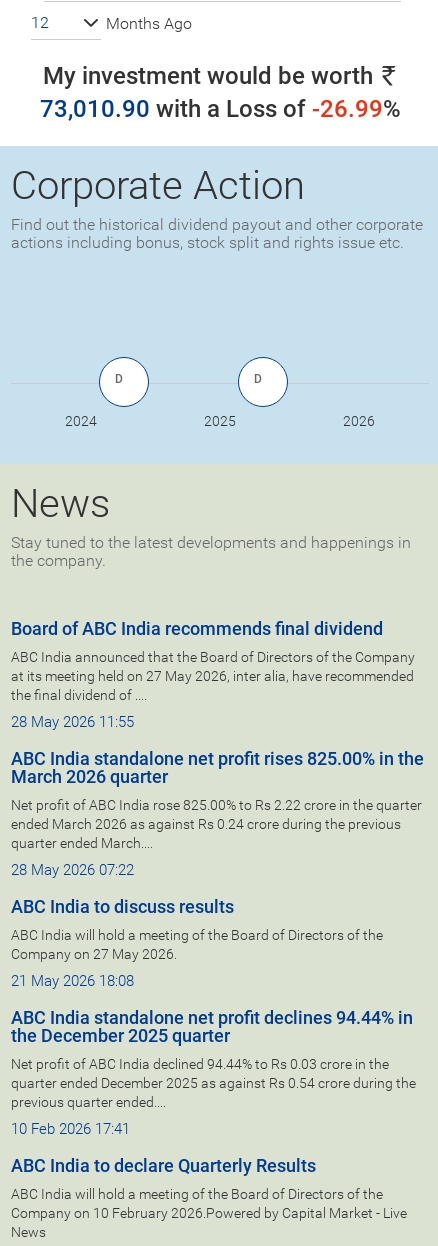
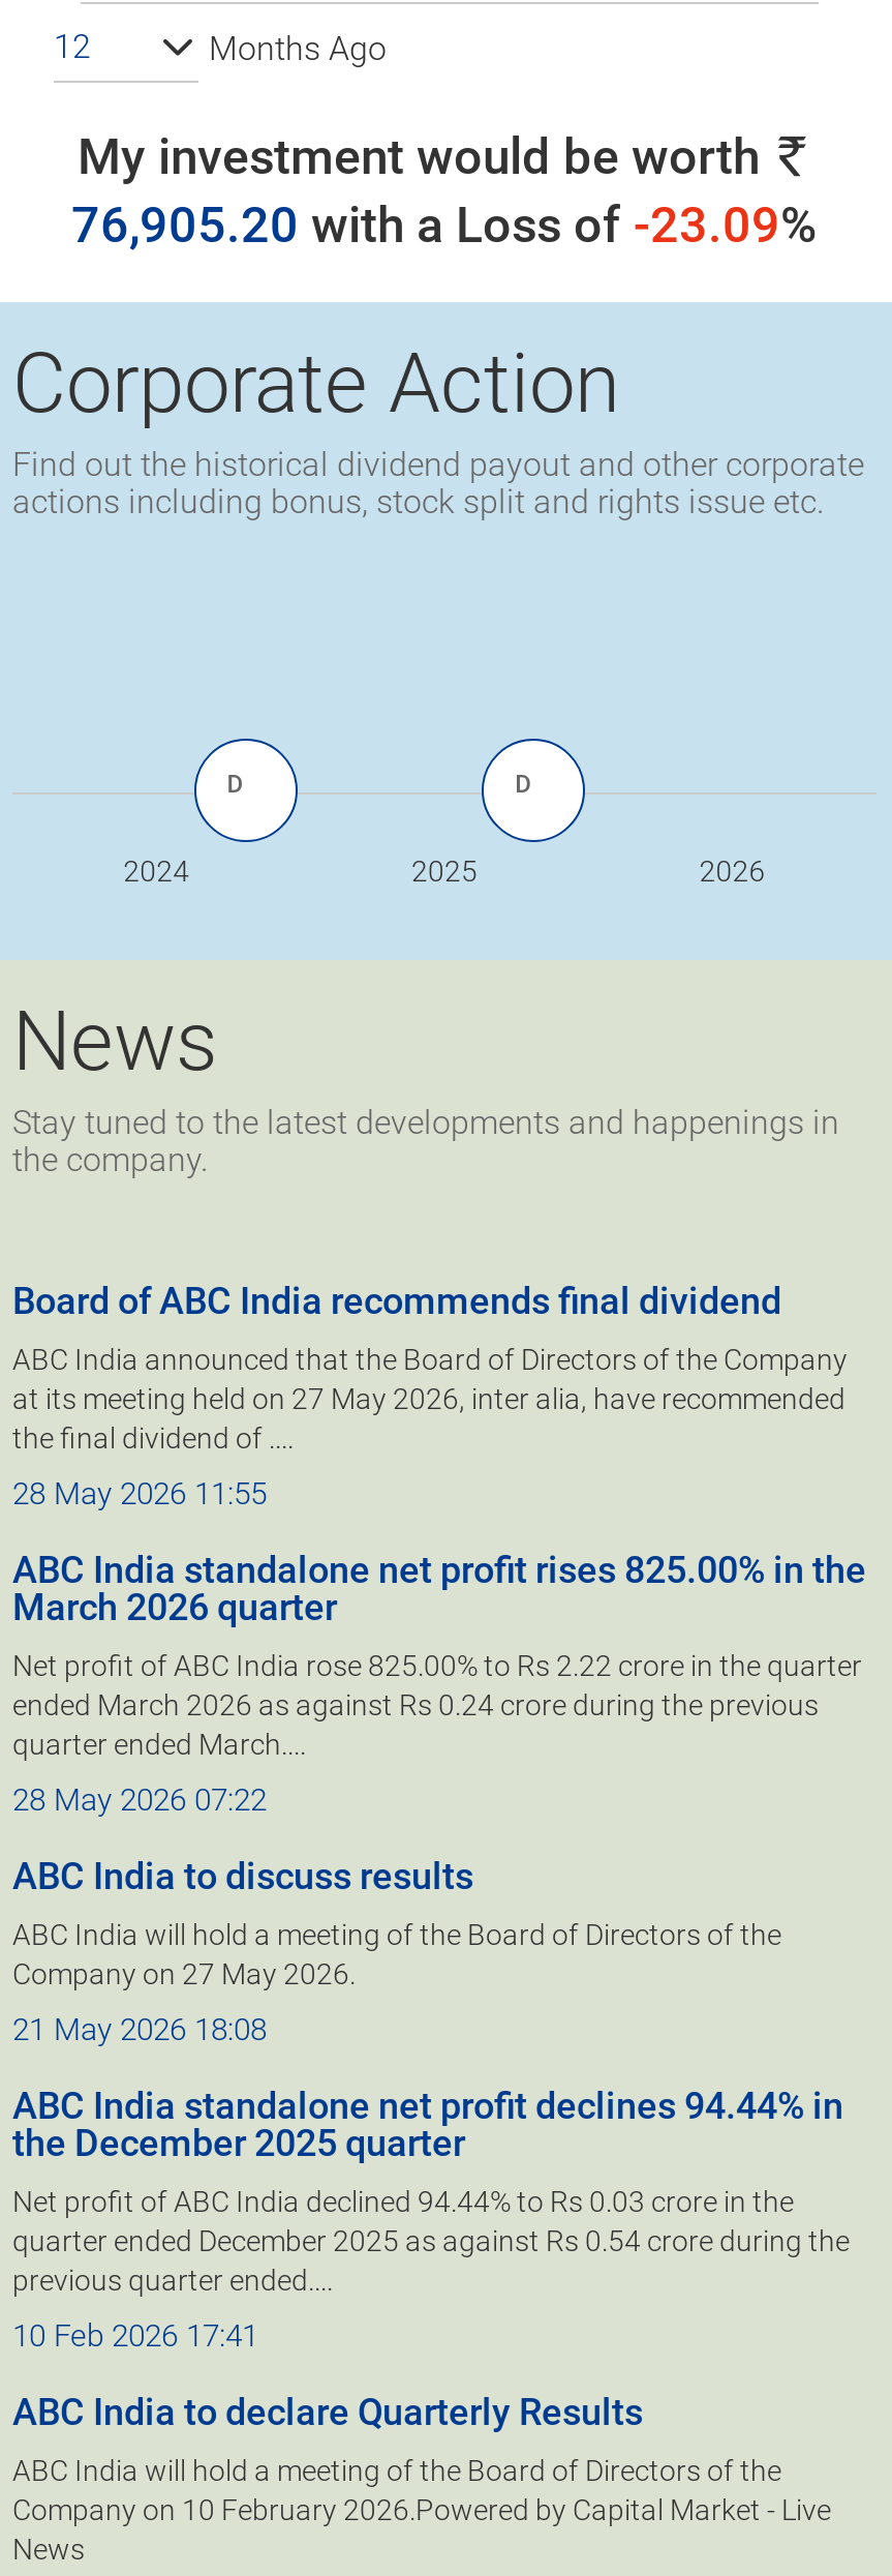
[39,95,400,123] 73,010.90 with a Loss of -26.99% -> [71,197,818,254] 76,905.20 with a Loss of -23.09%

